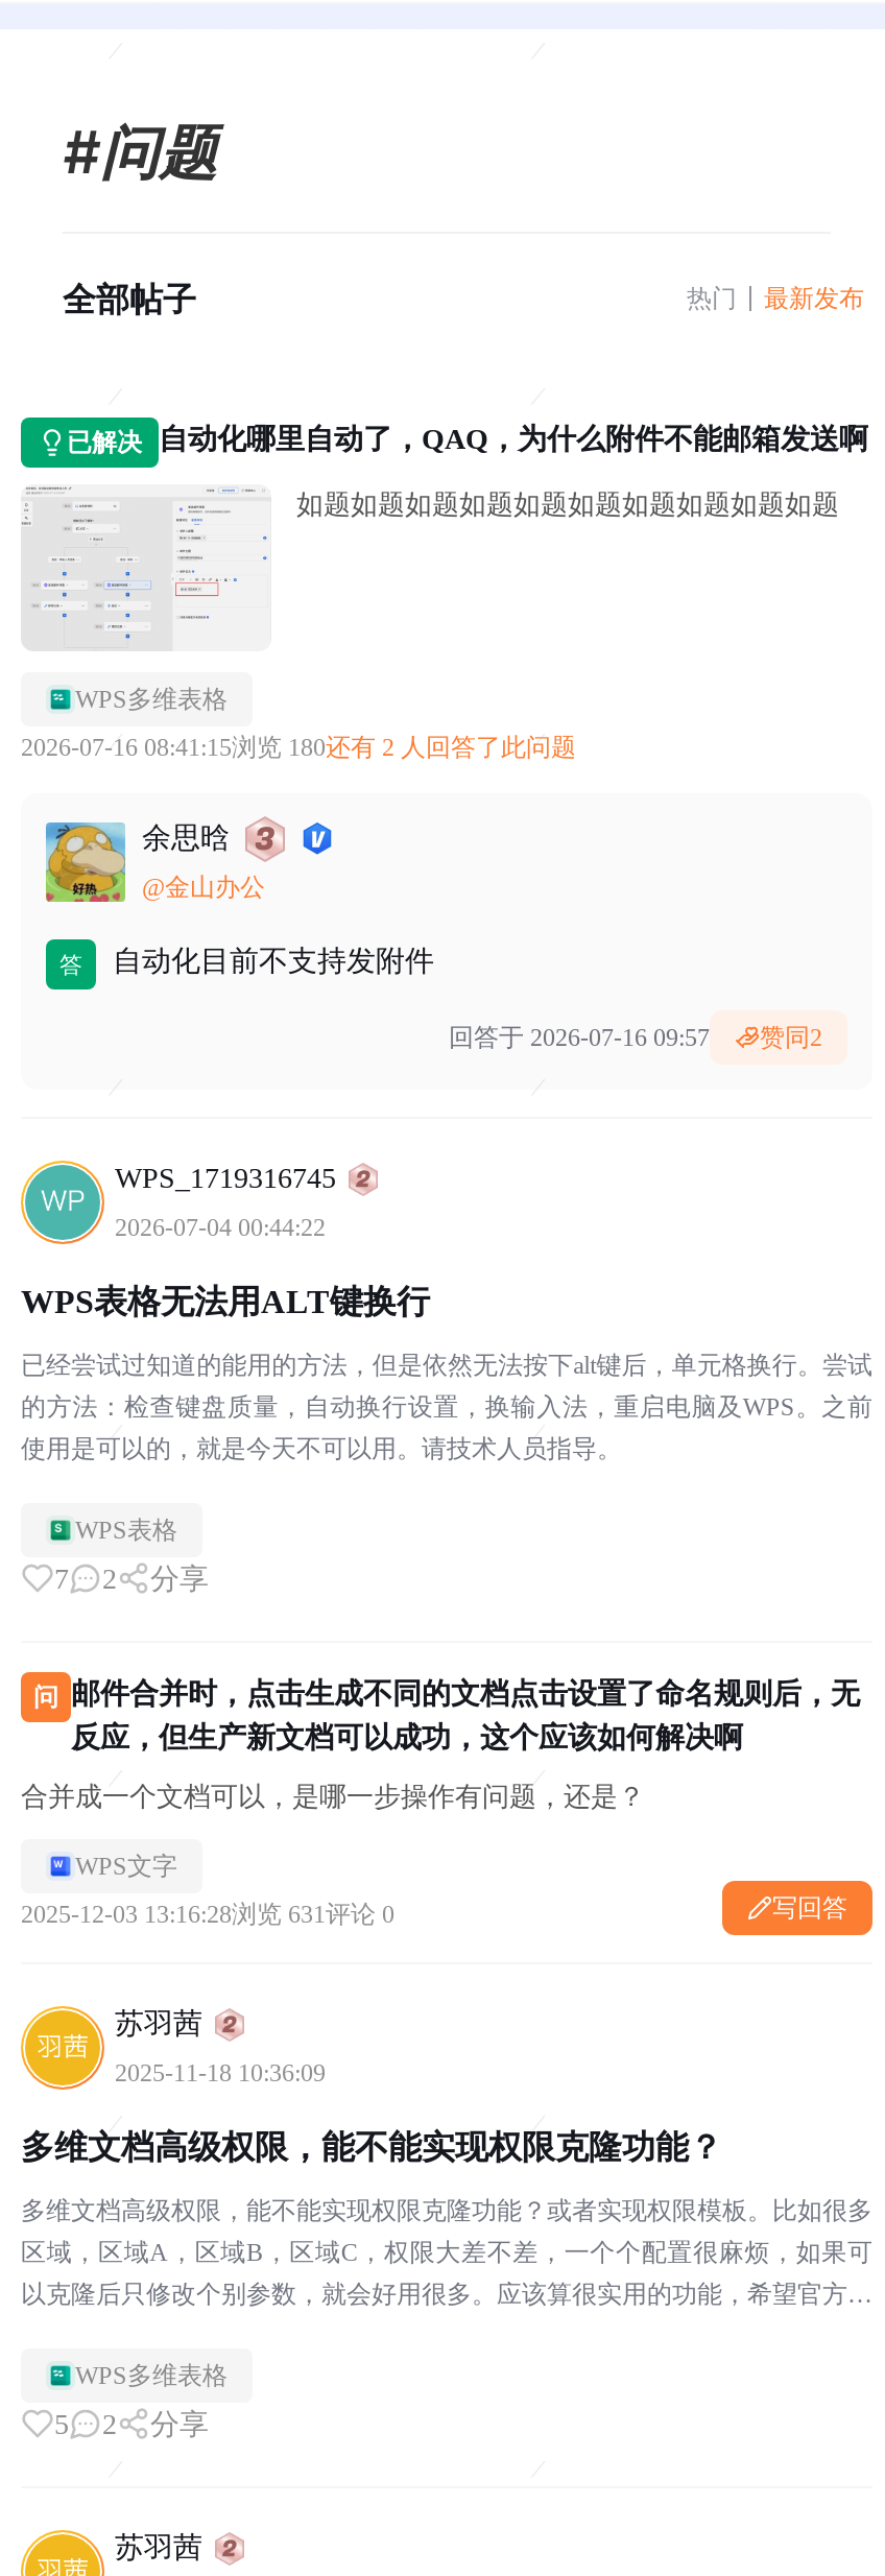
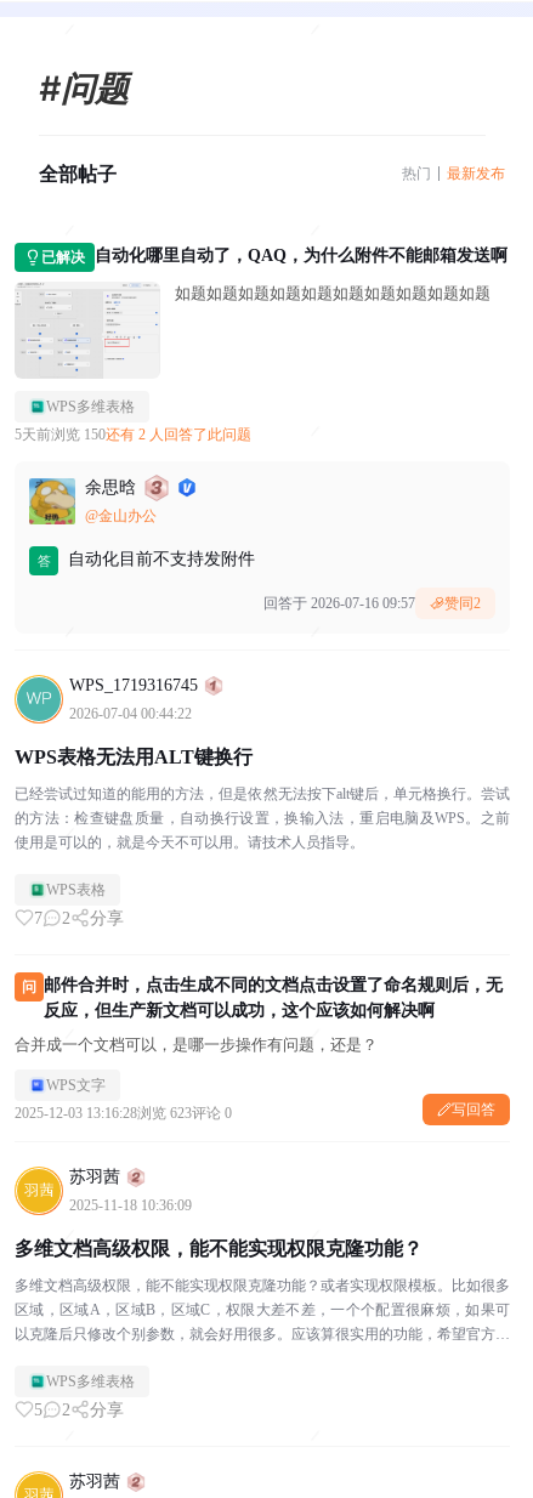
[21,733,576,762] 2026-07-16 08:41:15浏览 180还有 2 人回答了此问题 -> [15,426,251,443] 5天前浏览 150还有 2 人回答了此问题
[21,1899,394,1929] 2025-12-03 13:16:28浏览 631评论 0 -> [15,1104,232,1121] 2025-12-03 13:16:28浏览 623评论 0

